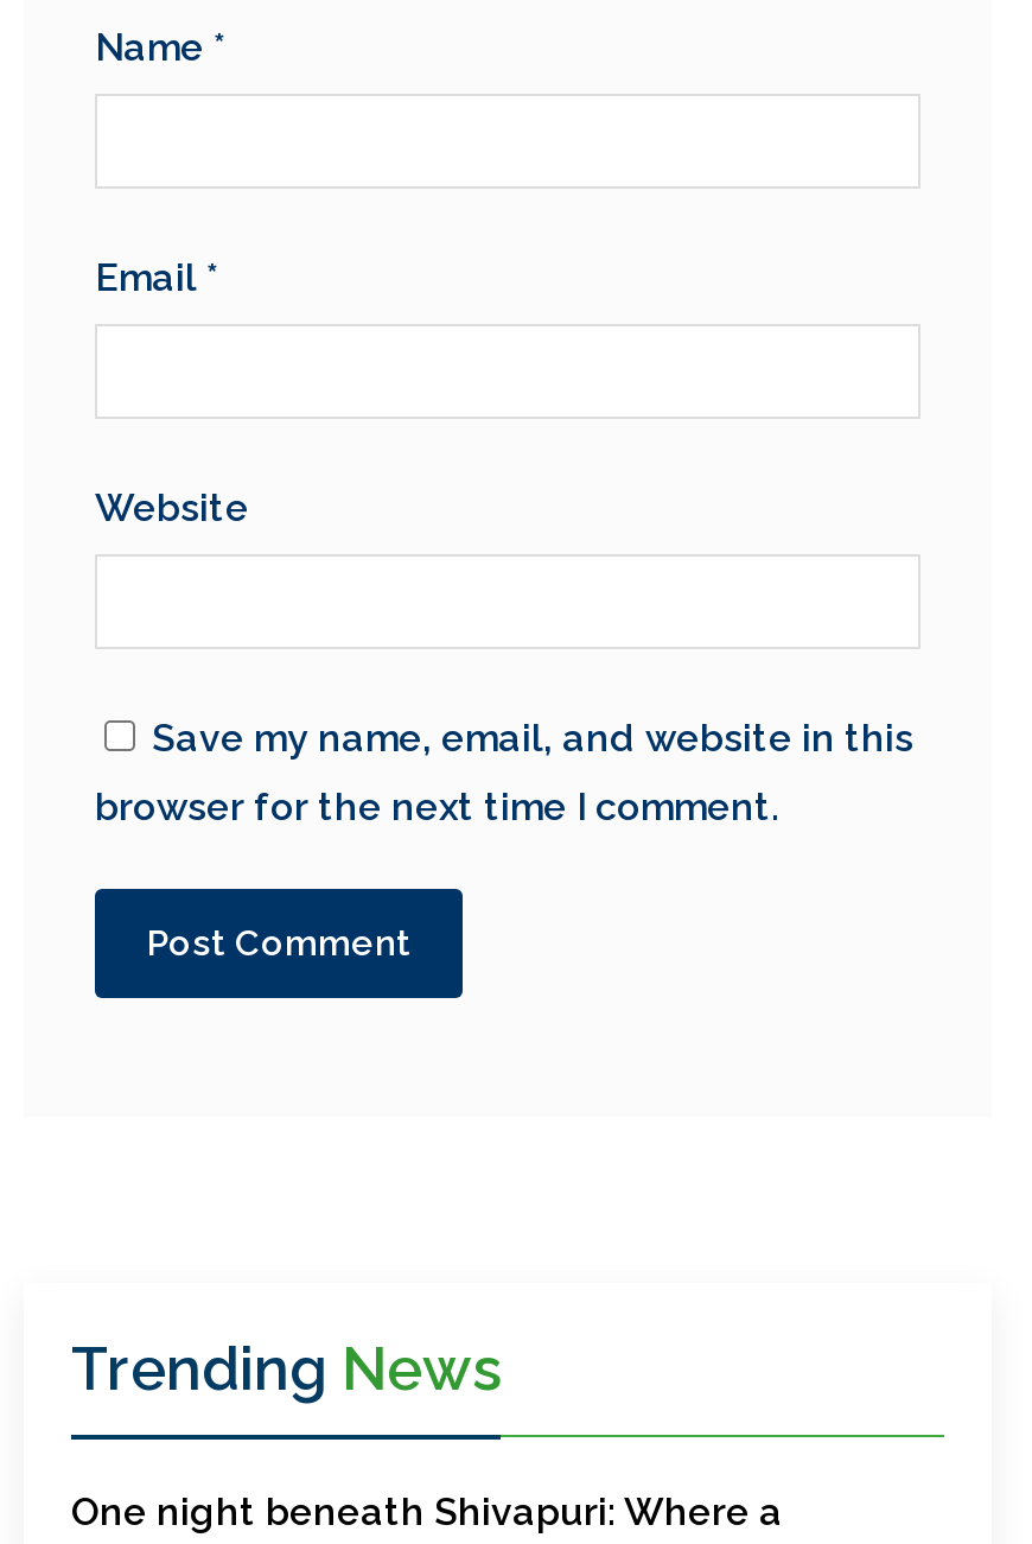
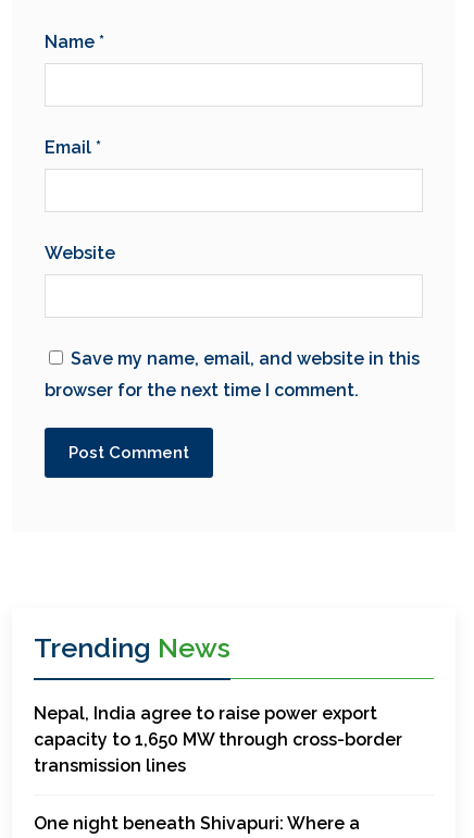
none -> [34,703,402,776] Nepal, India agree to raise power export | capacity to 1,650 MW through cross-border | transmission lines

